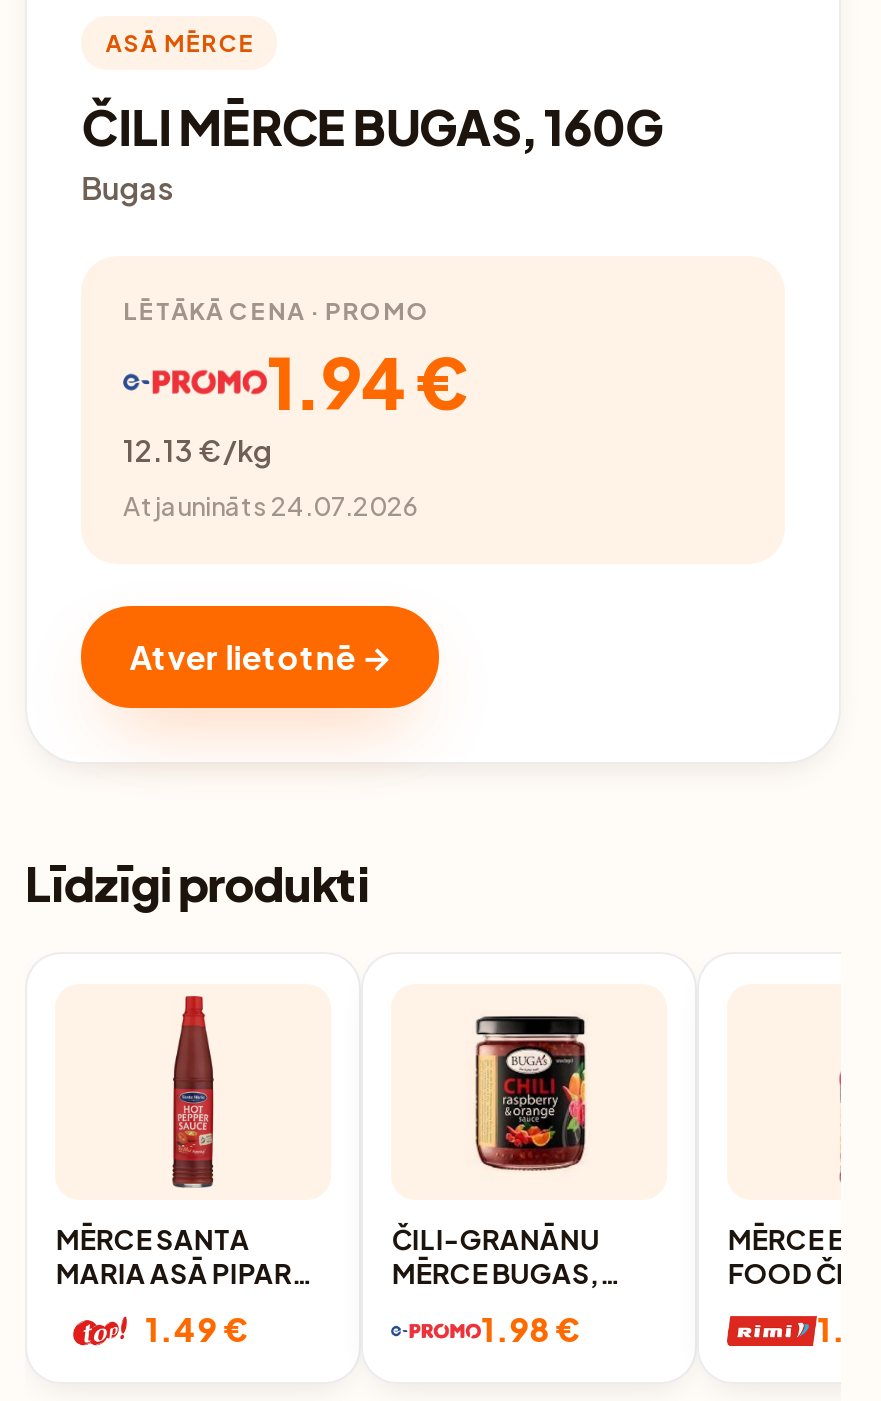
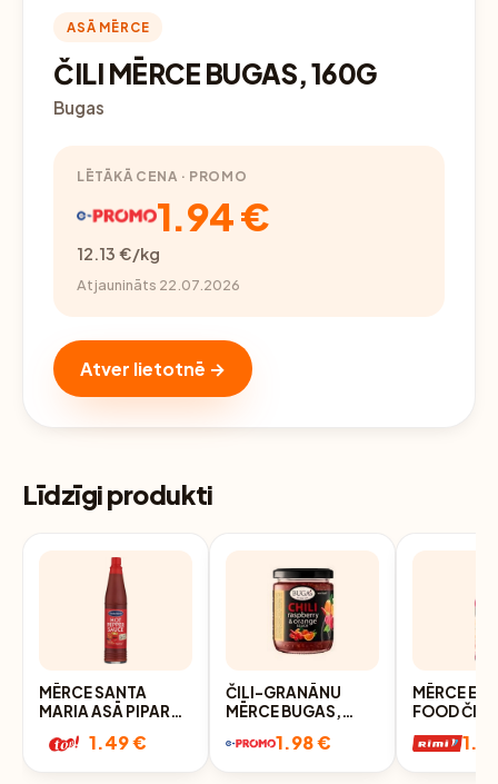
[123,490,419,522] Atjaunināts 24.07.2026 -> [77,276,240,293] Atjaunināts 22.07.2026

